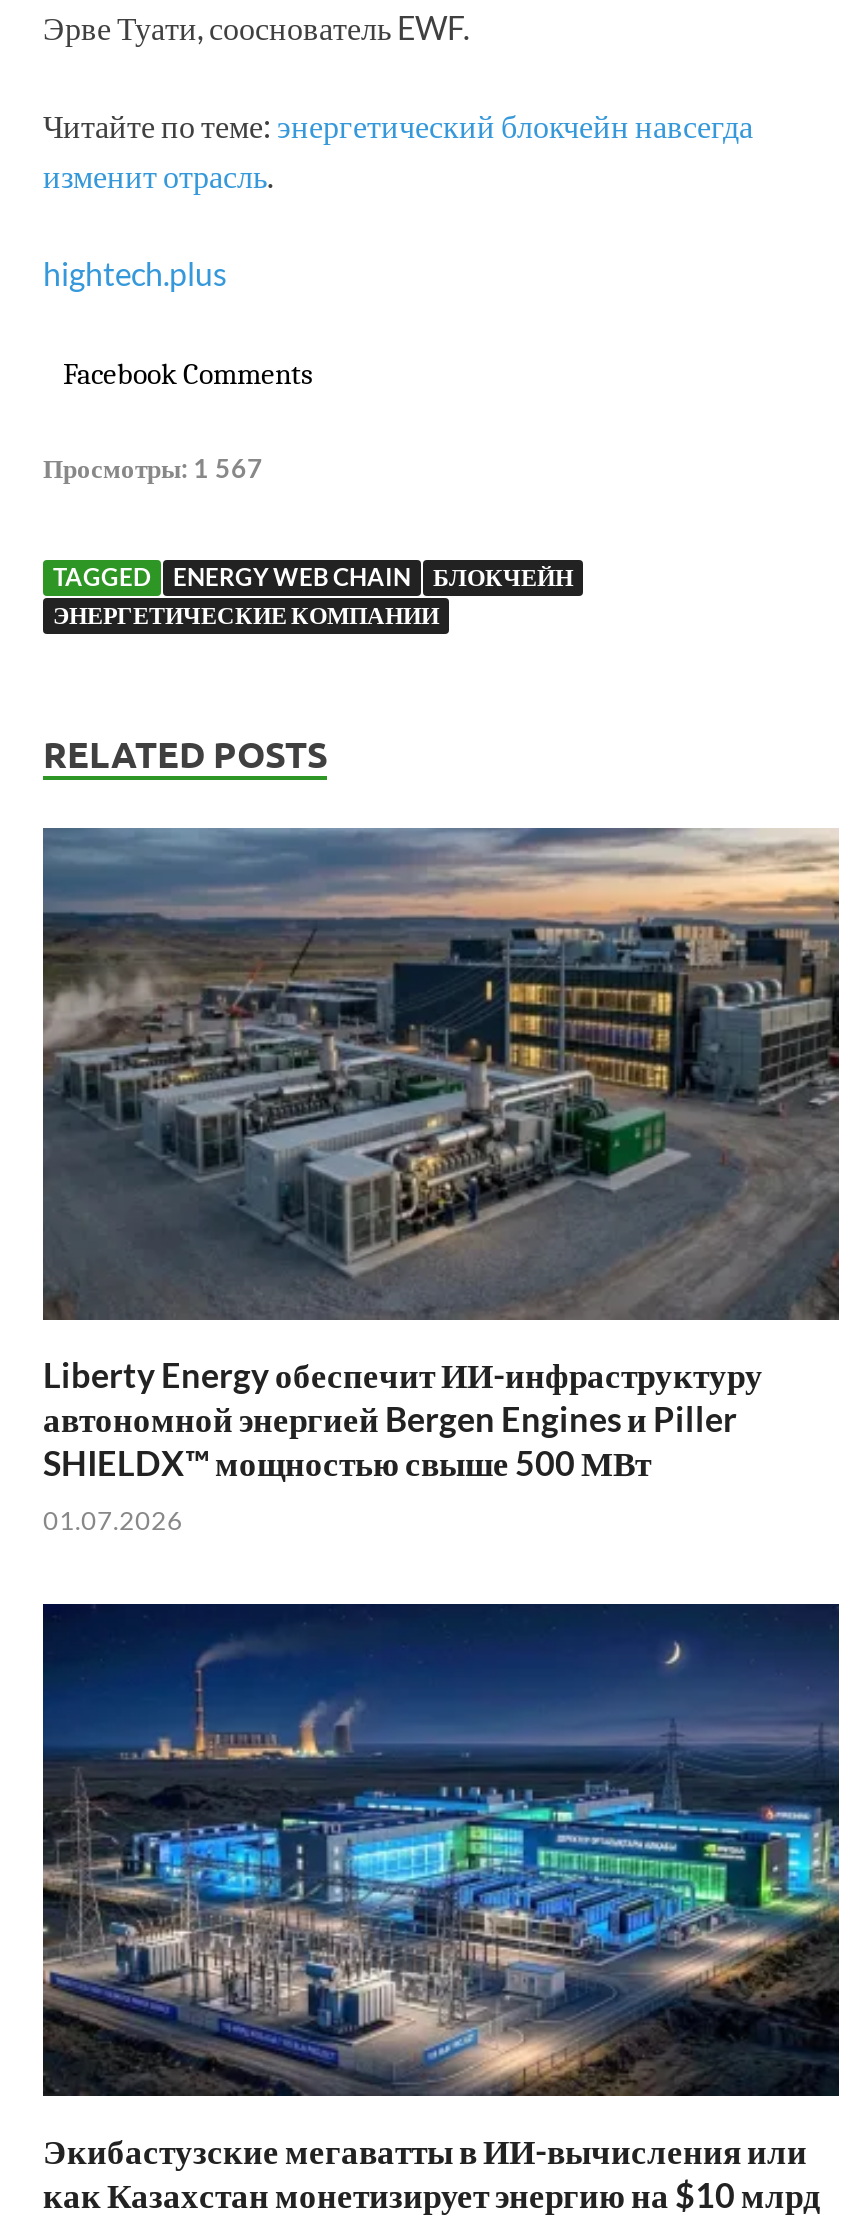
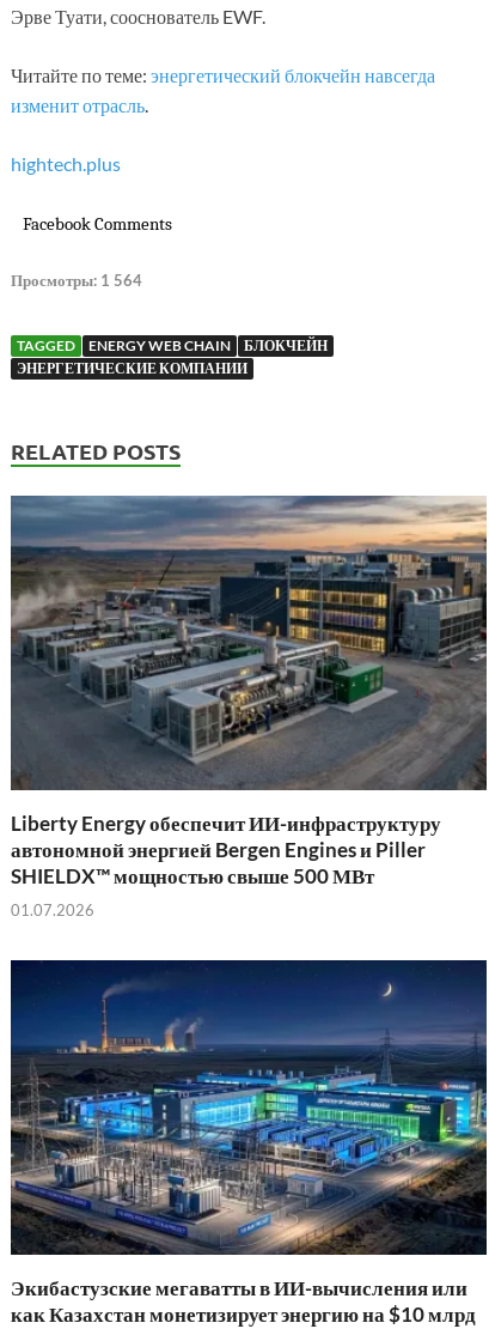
[43,451,263,483] Просмотры: 1 567 -> [11,270,142,289] Просмотры: 1 564

